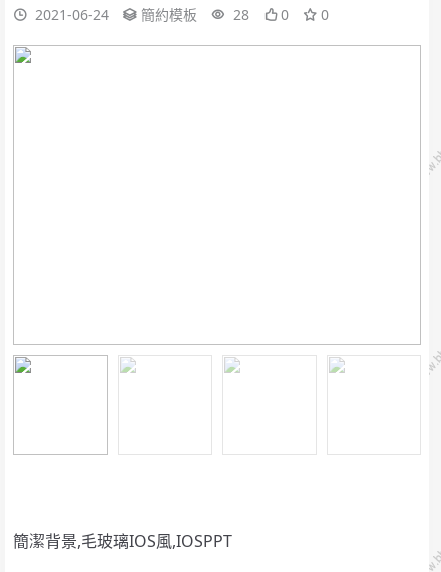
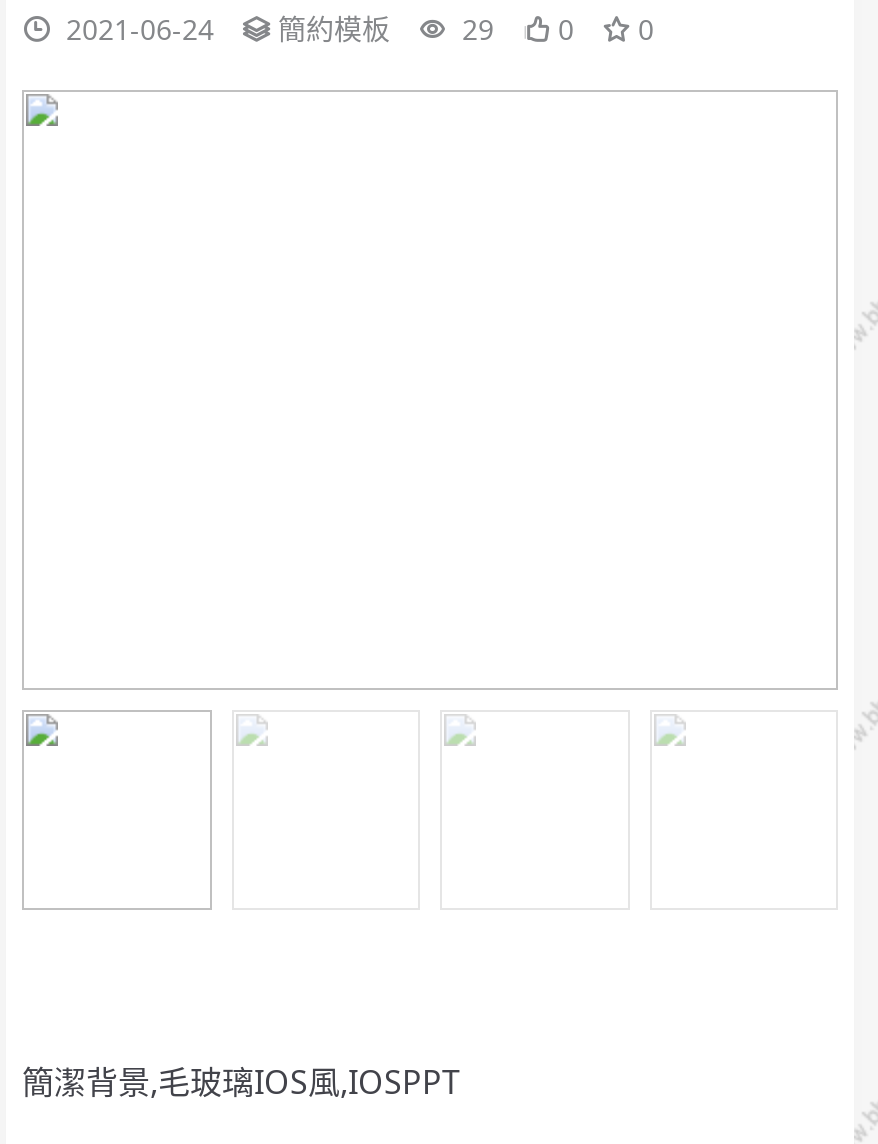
[35,5,329,24] 2021-06-24 簡約模板 28 0 0 -> [66,10,654,48] 2021-06-24 簡約模板 29 0 0

